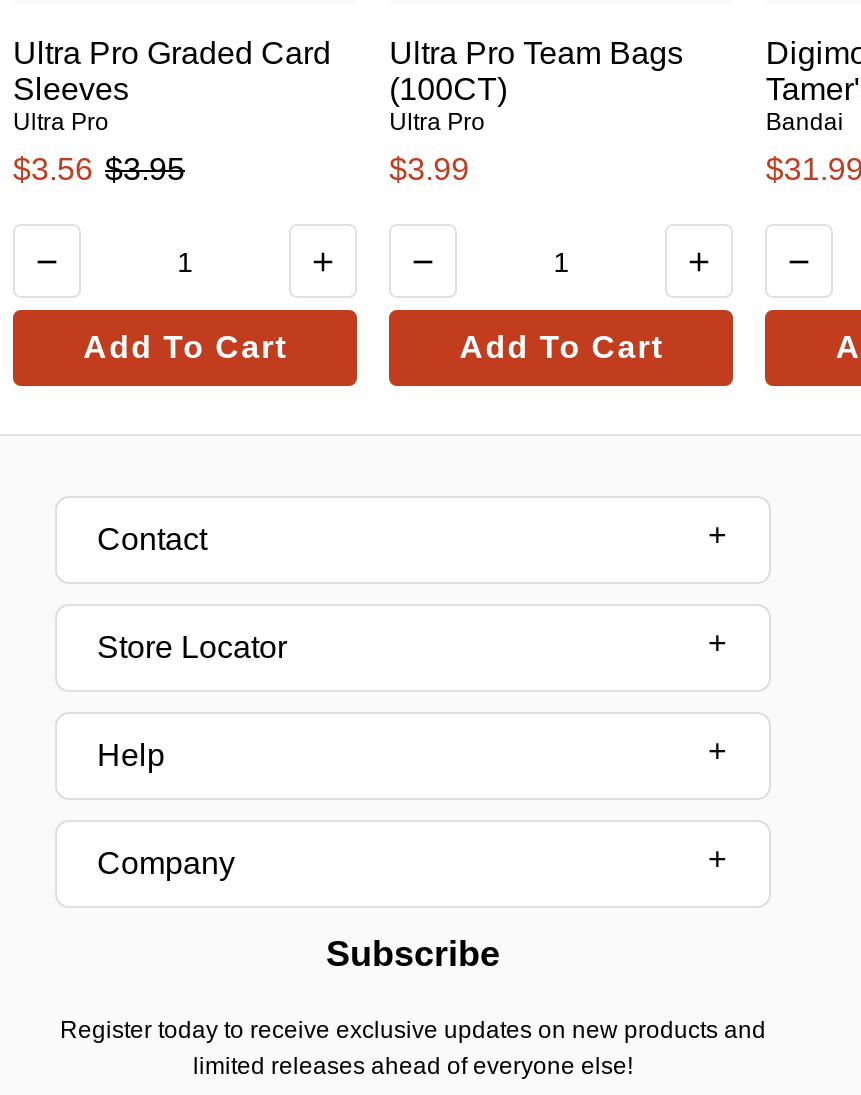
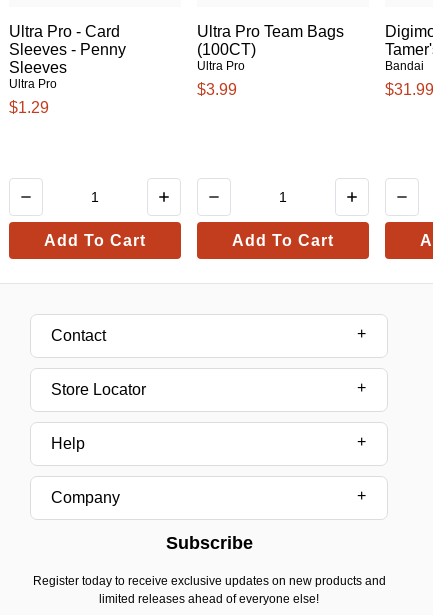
[13,36,331,70] Ultra Pro Graded Card -> [9,23,126,58] Ultra Pro - Card | Sleeves - Penny
[13,152,185,186] $3.56 $3.95 -> [9,99,49,116] $1.29

